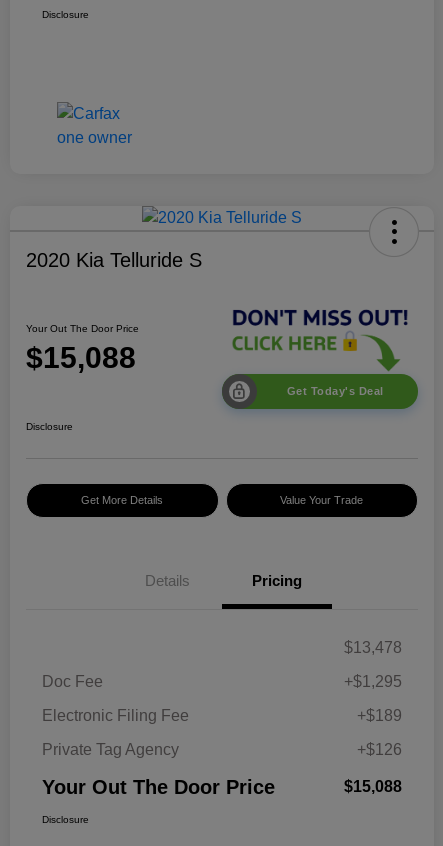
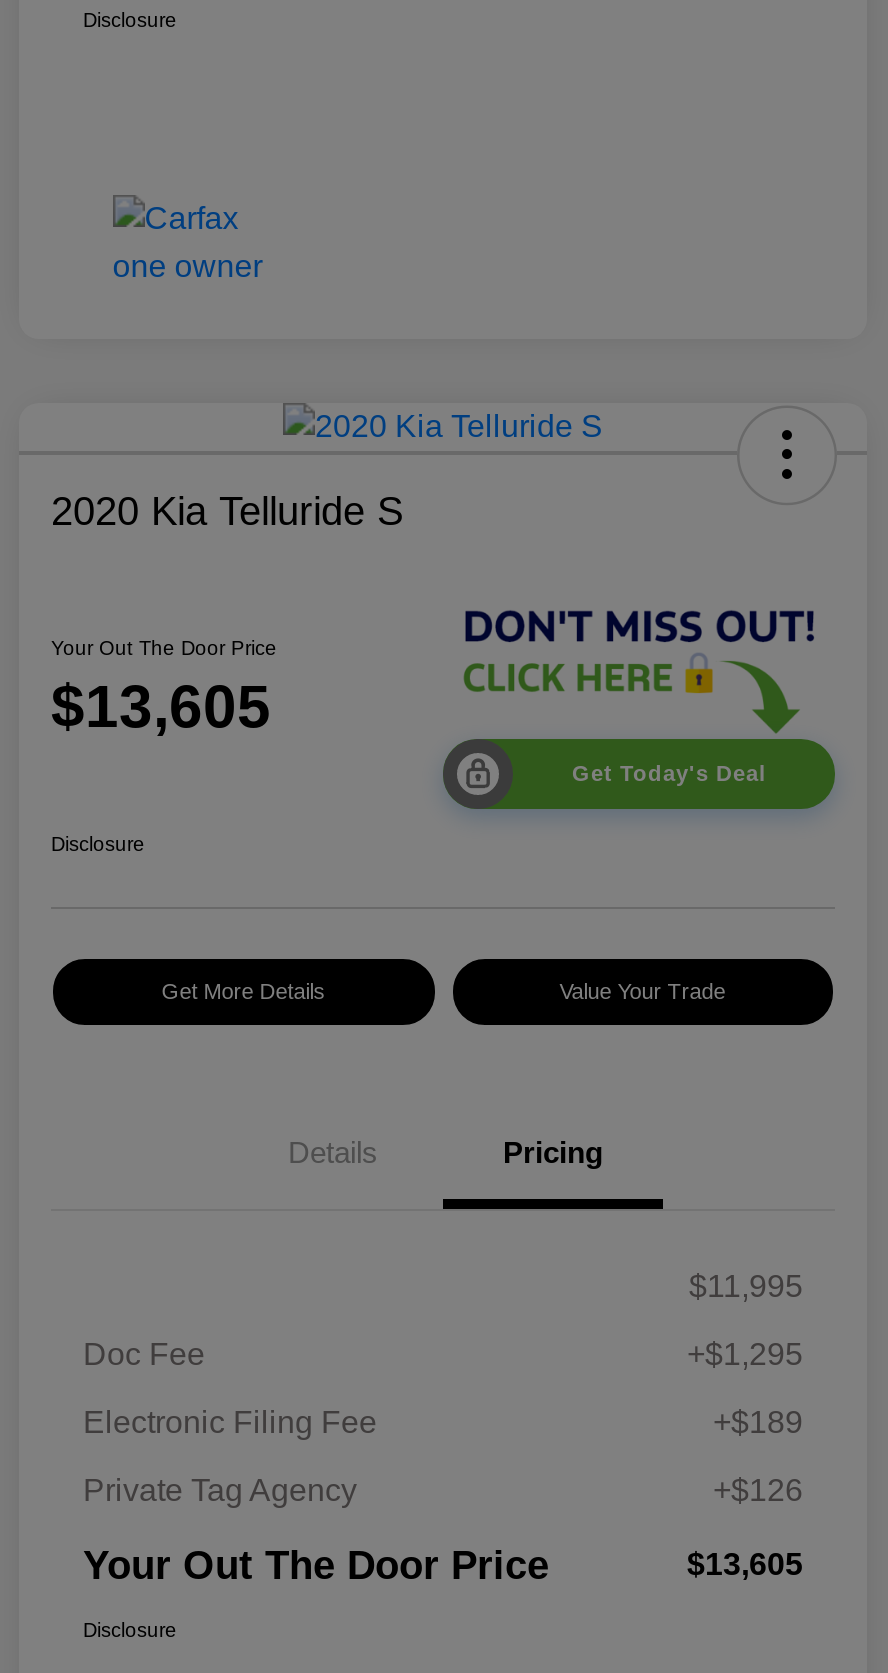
[26,341,136,374] $15,088 -> [51,674,271,740] $13,605
[344,638,402,655] $13,478 -> [689,1268,803,1302] $11,995
[344,777,402,794] $15,088 -> [687,1546,803,1580] $13,605

